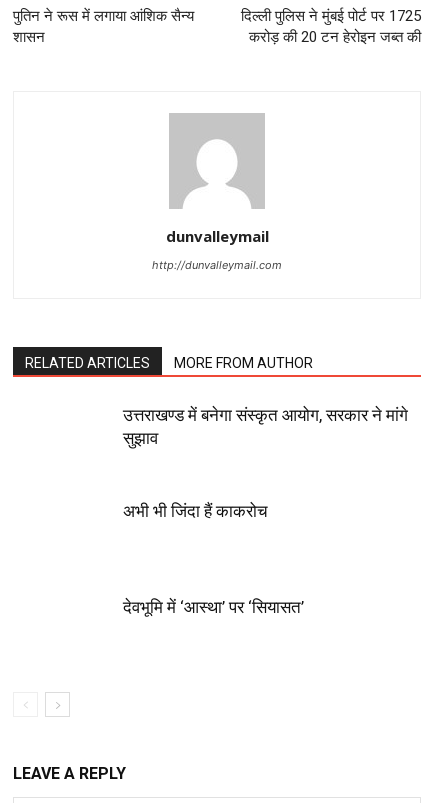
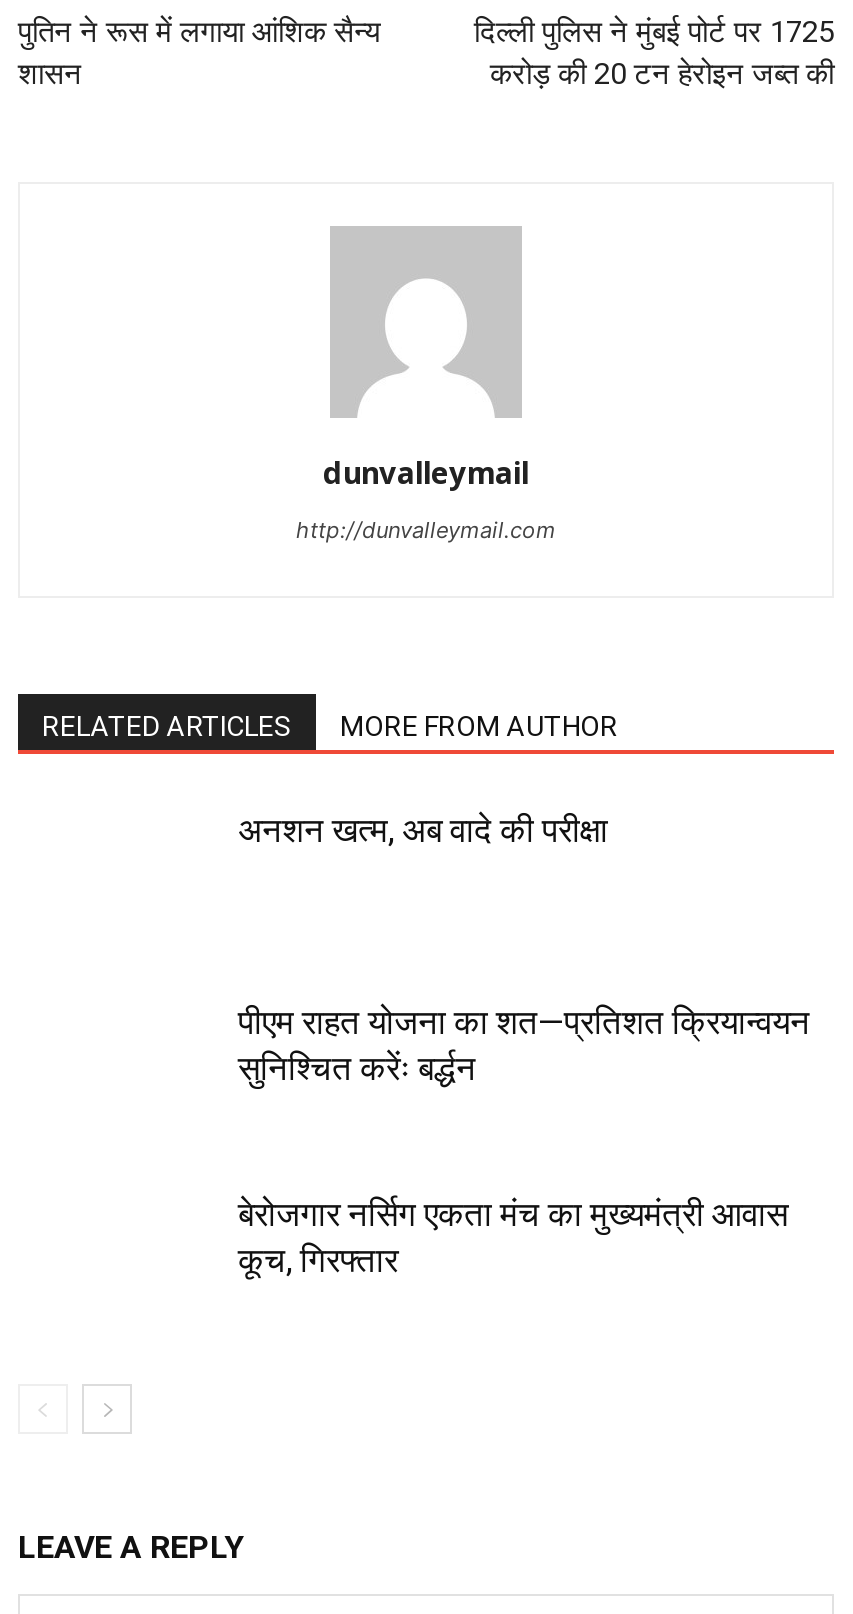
[123,405,408,448] उत्तराखण्ड में बनेगा संस्कृत आयोग, सरकार ने मांगे | सुझाव -> [238,809,608,849] अनशन खत्म, अब वादे की परीक्षा
[123,501,268,521] अभी भी जिंदा हैं काकरोच -> [238,1001,810,1087] पीएम राहत योजना का शत—प्रतिशत क्रियान्वयन | सुनिश्चित करेंः बर्द्धन
[123,597,304,617] देवभूमि में ‘आस्था’ पर ‘सियासत’ -> [238,1193,788,1279] बेरोजगार नर्सिग एकता मंच का मुख्यमंत्री आवास | कूच, गिरफ्तार

